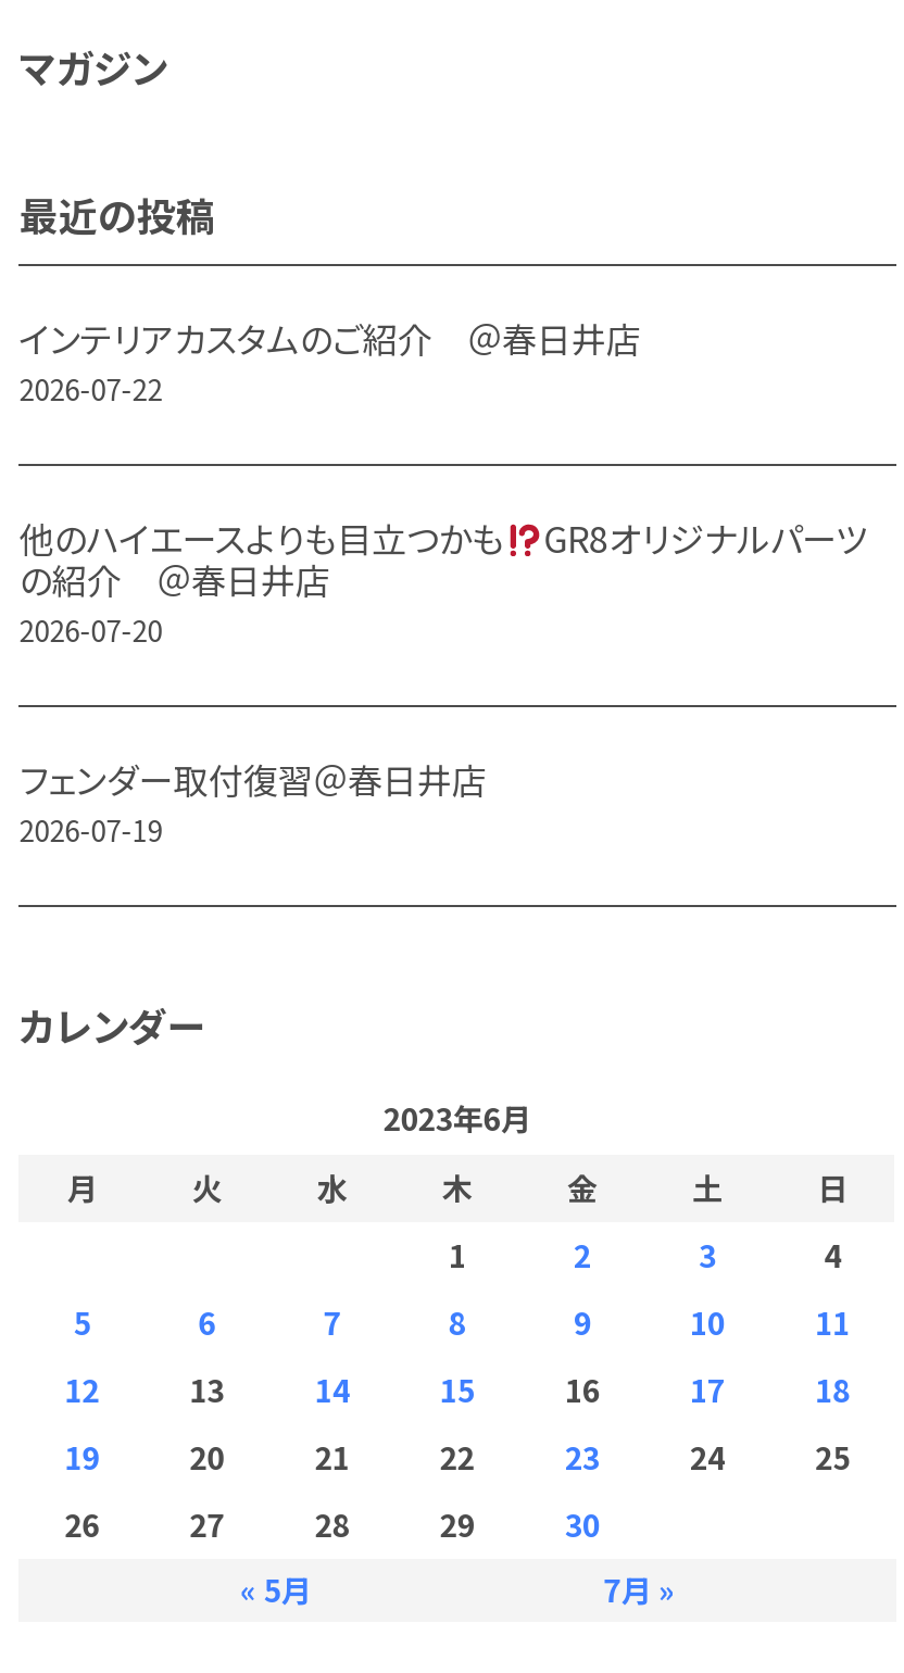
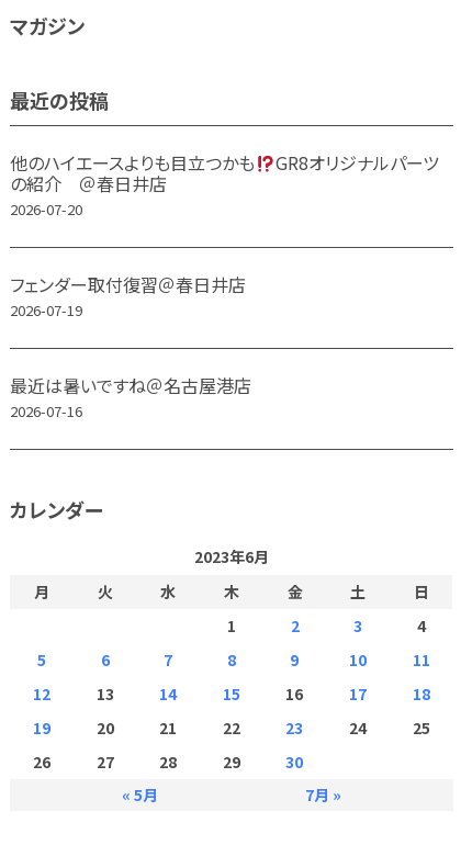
[19,313,641,410] インテリアカスタムのご紹介 ＠春日井店 | 2026-07-22 -> none
moved [19,513,867,851] -> [10,150,439,321]: 他のハイエースよりも目立つかも | GR8オリジナルパーツ | の紹介 ＠春日井店 | 2026-07-20 | フェンダー取付復習＠春日井店 | 2026-07-19
none -> [10,372,252,422] 最近は暑いですね＠名古屋港店 | 2026-07-16

